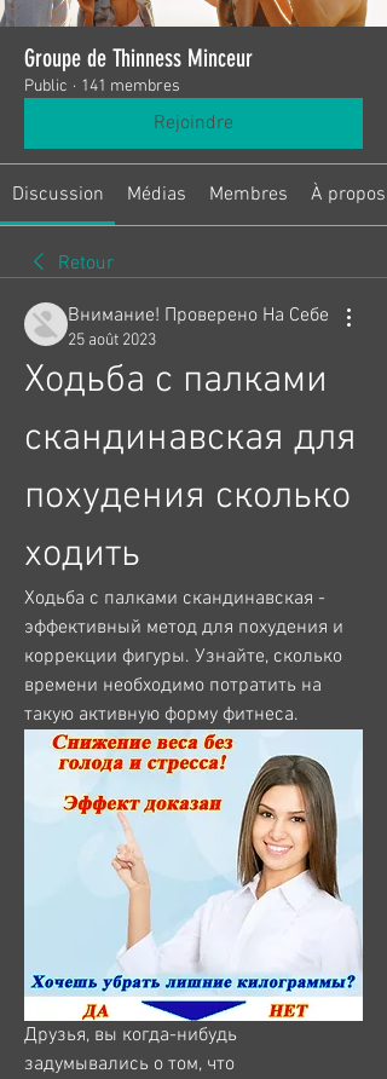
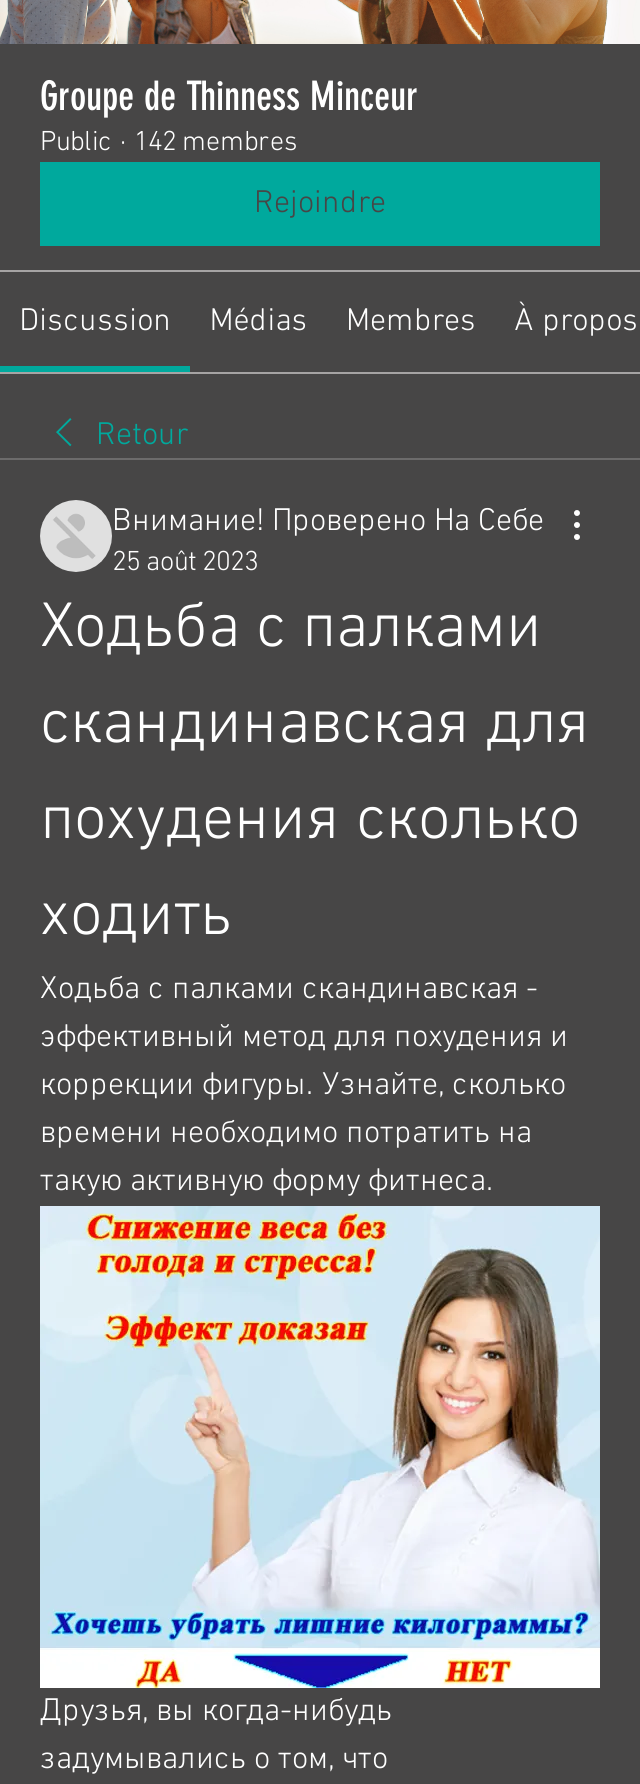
[24,76,180,97] Public · 141 membres -> [40,126,298,160] Public · 142 membres

